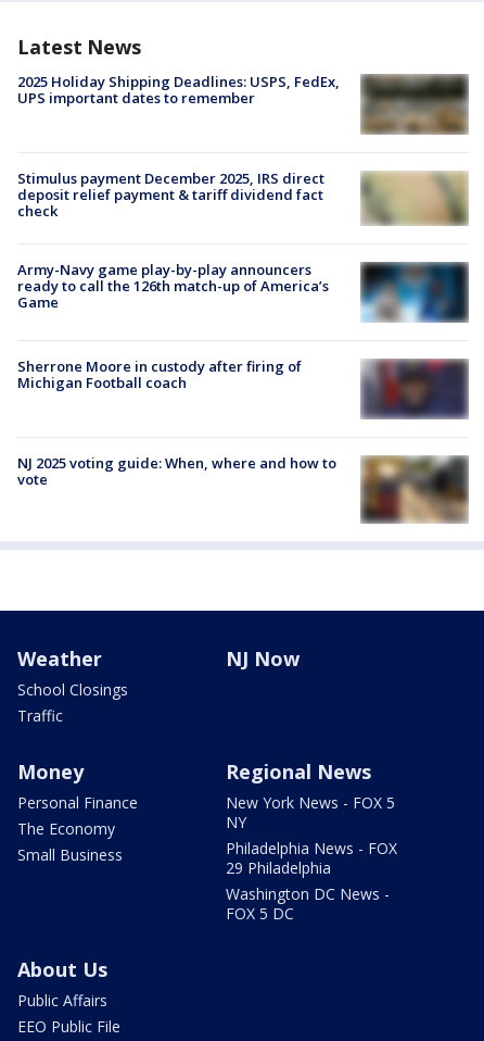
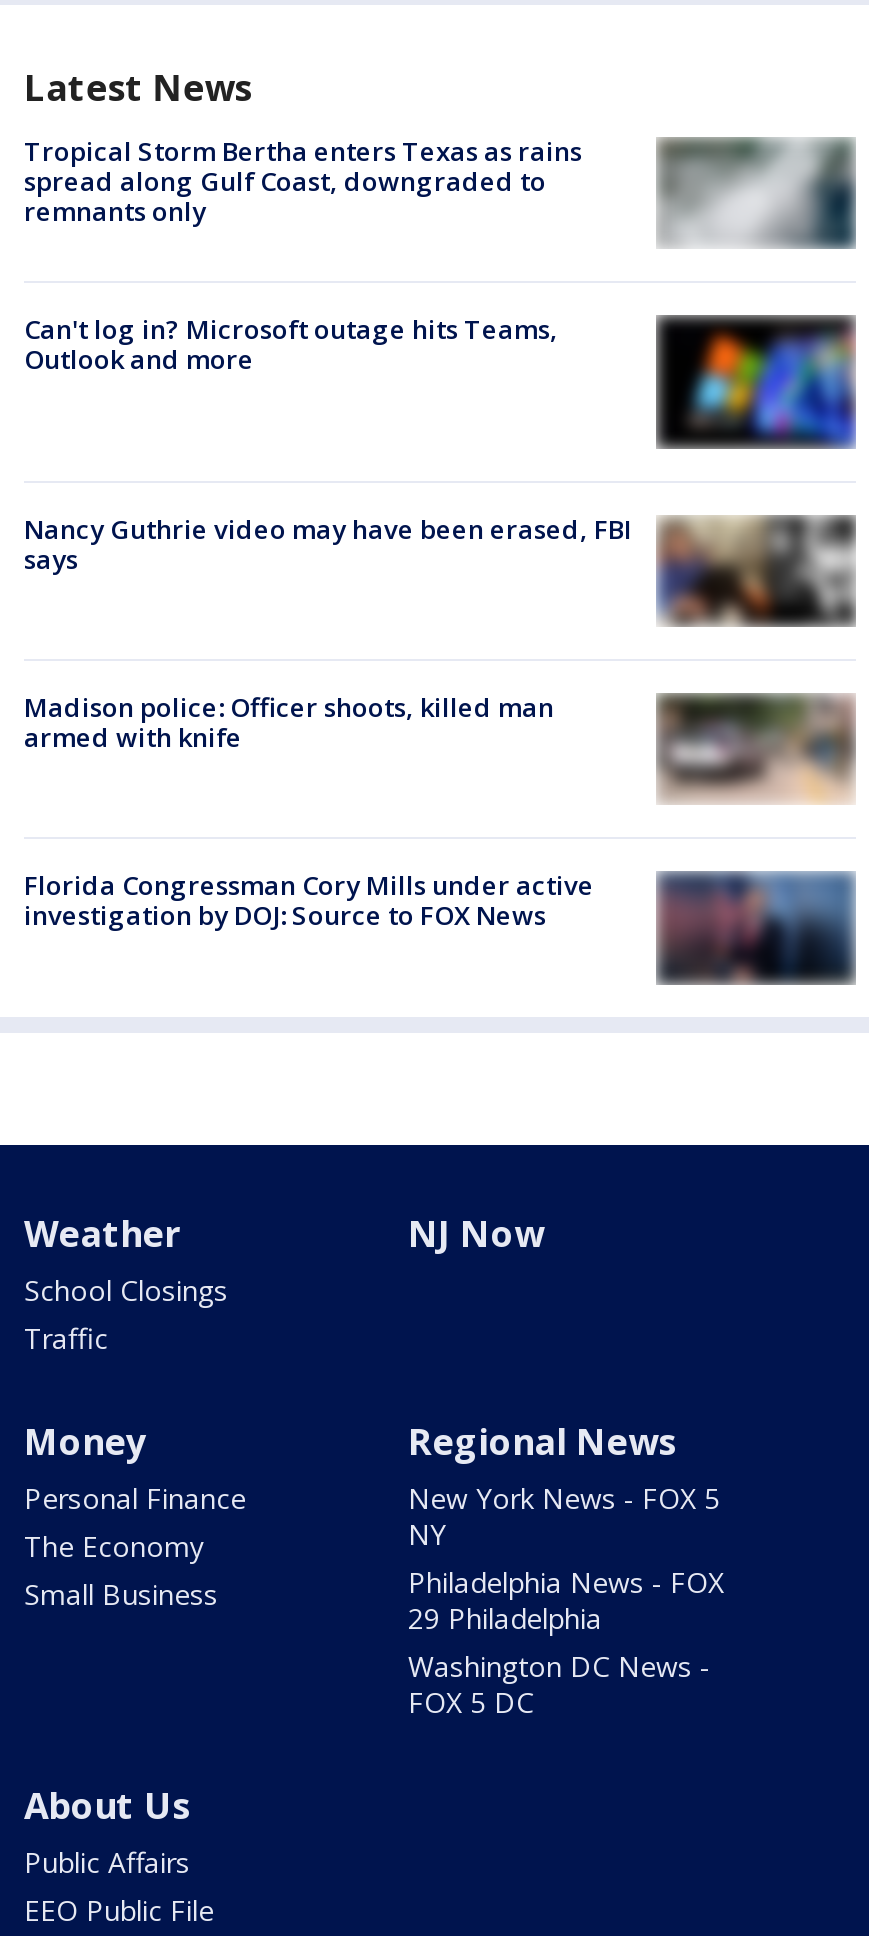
[17,72,469,135] [image] | 2025 Holiday Shipping Deadlines: USPS, FedEx, | UPS important dates to remember -> [24,133,854,249] [image] | Tropical Storm Bertha enters Texas as rains | spread along Gulf Coast, downgraded to | remnants only
[17,169,324,221] Stimulus payment December 2025, IRS direct | deposit relief payment & tariff dividend fact | check -> [24,311,558,377] Can't log in? Microsoft outage hits Teams, | Outlook and more
[360,171,469,234] [image] -> [654,313,858,451] [image]
[17,259,470,330] [image] | Army-Navy game play-by-play announcers | ready to call the 126th match-up of America’s | Game -> [24,501,858,629] [image] | Nancy Guthrie video may have been erased, FBI | says
[17,356,302,392] Sherrone Moore in custody after firing of | Michigan Football coach -> [24,689,554,755] Madison police: Officer shoots, killed man | armed with knife
[361,359,469,426] [image] -> [656,679,856,805] [image]
[17,453,469,524] [image] | NJ 2025 voting guide: When, where and how to | vote -> [24,857,856,985] [image] | Florida Congressman Cory Mills under active | investigation by DOJ: Source to FOX News

